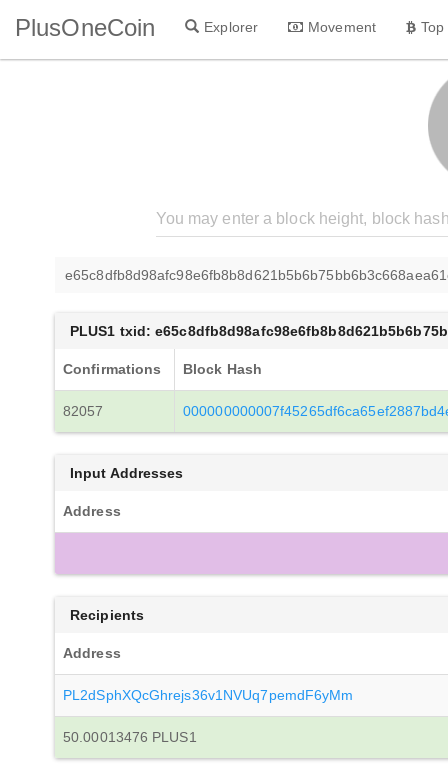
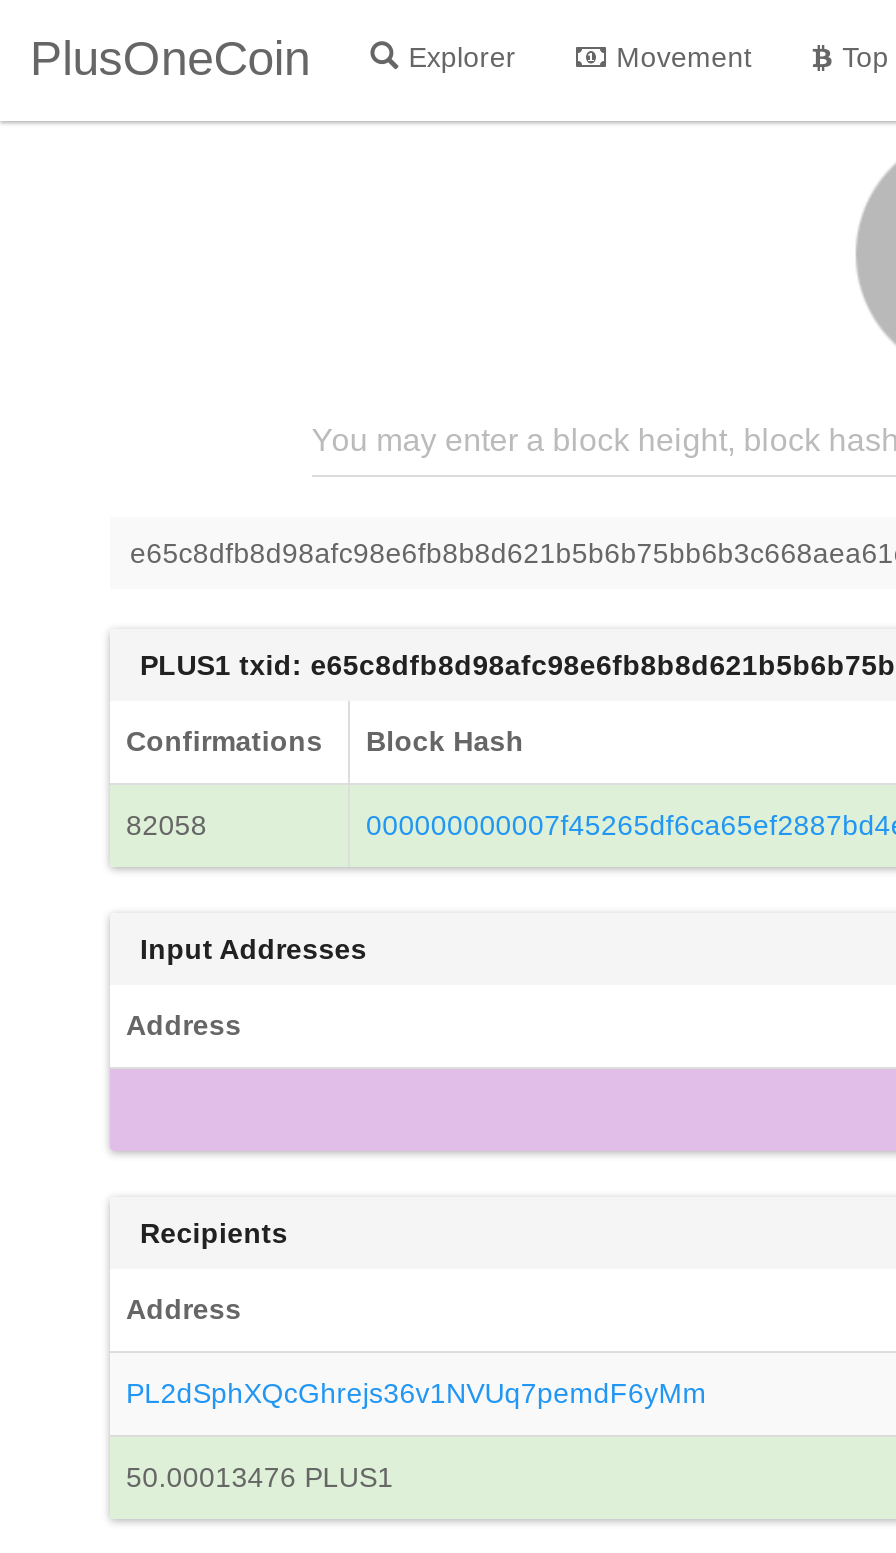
[63,403,103,419] 82057 -> [126,809,207,841] 82058

